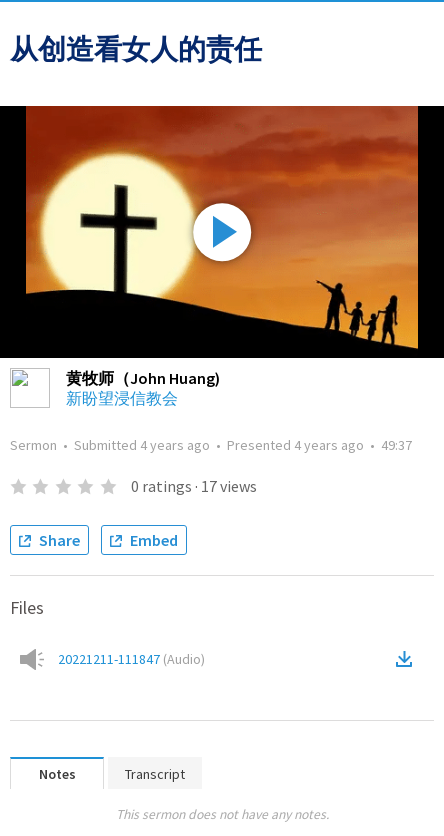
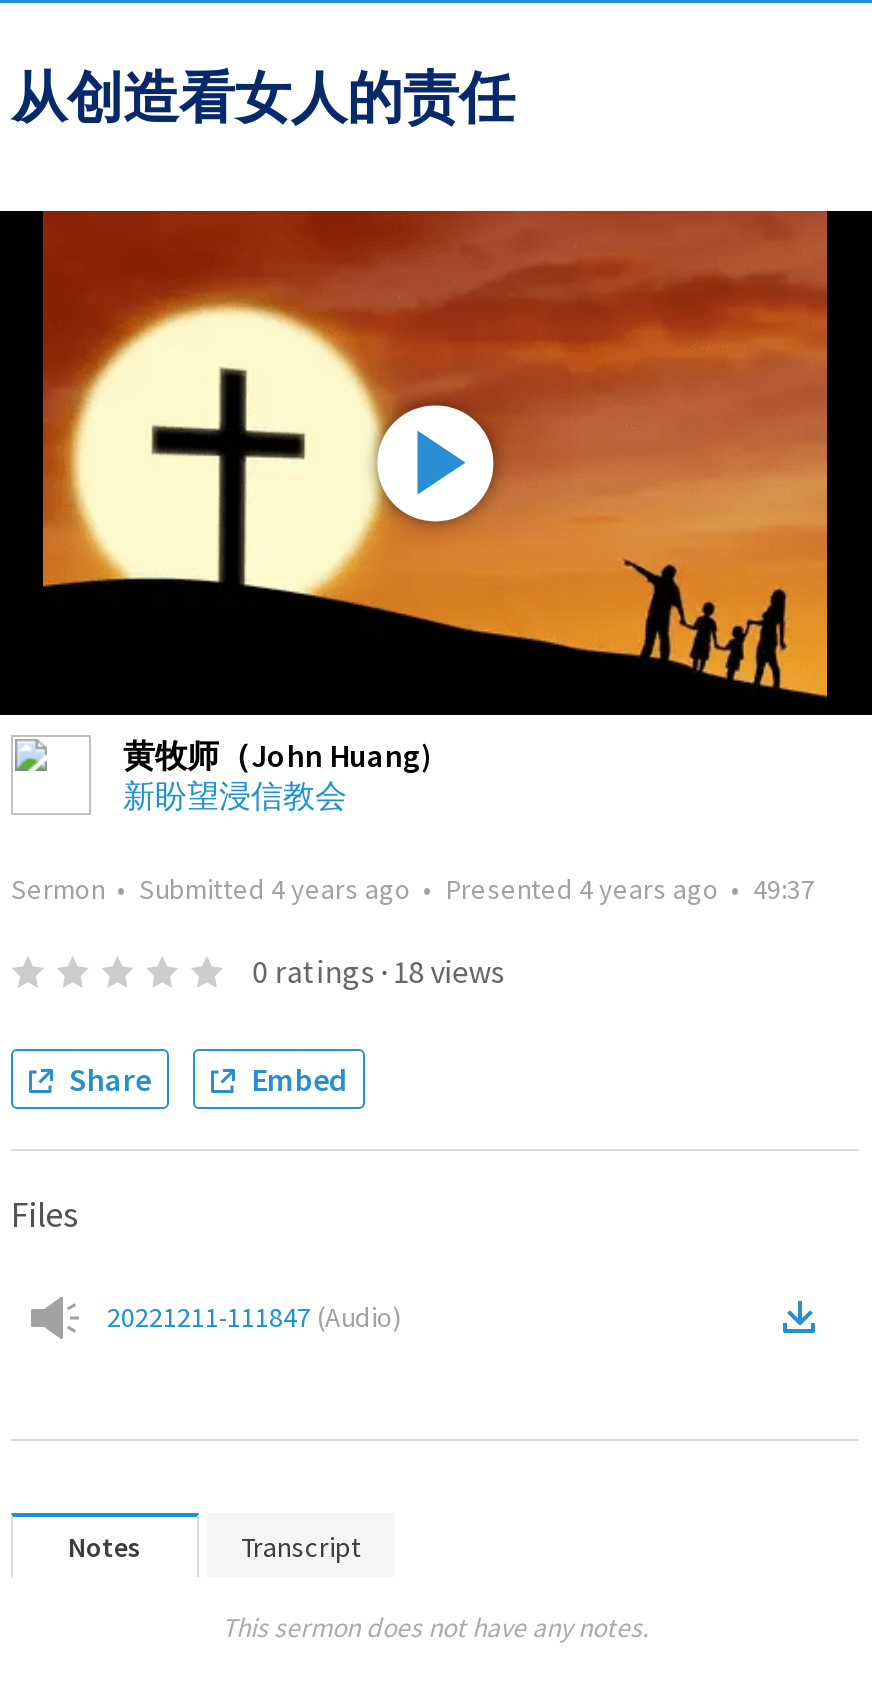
[131,476,257,496] 0 ratings · 17 views -> [252,951,504,991] 0 ratings · 18 views

